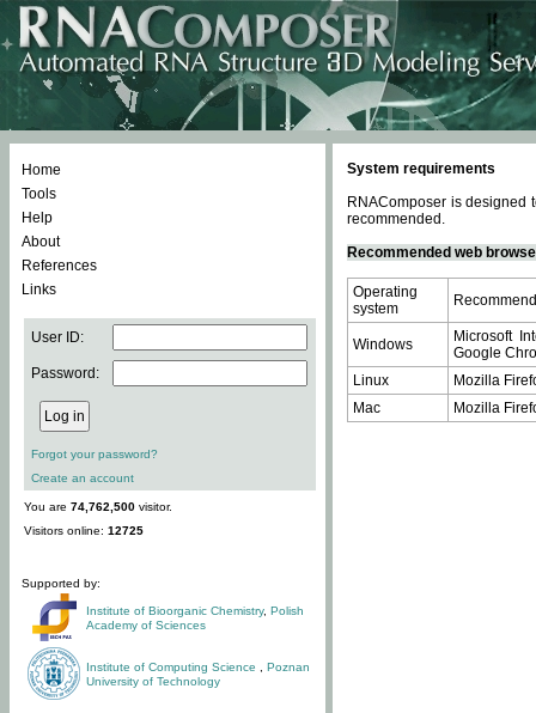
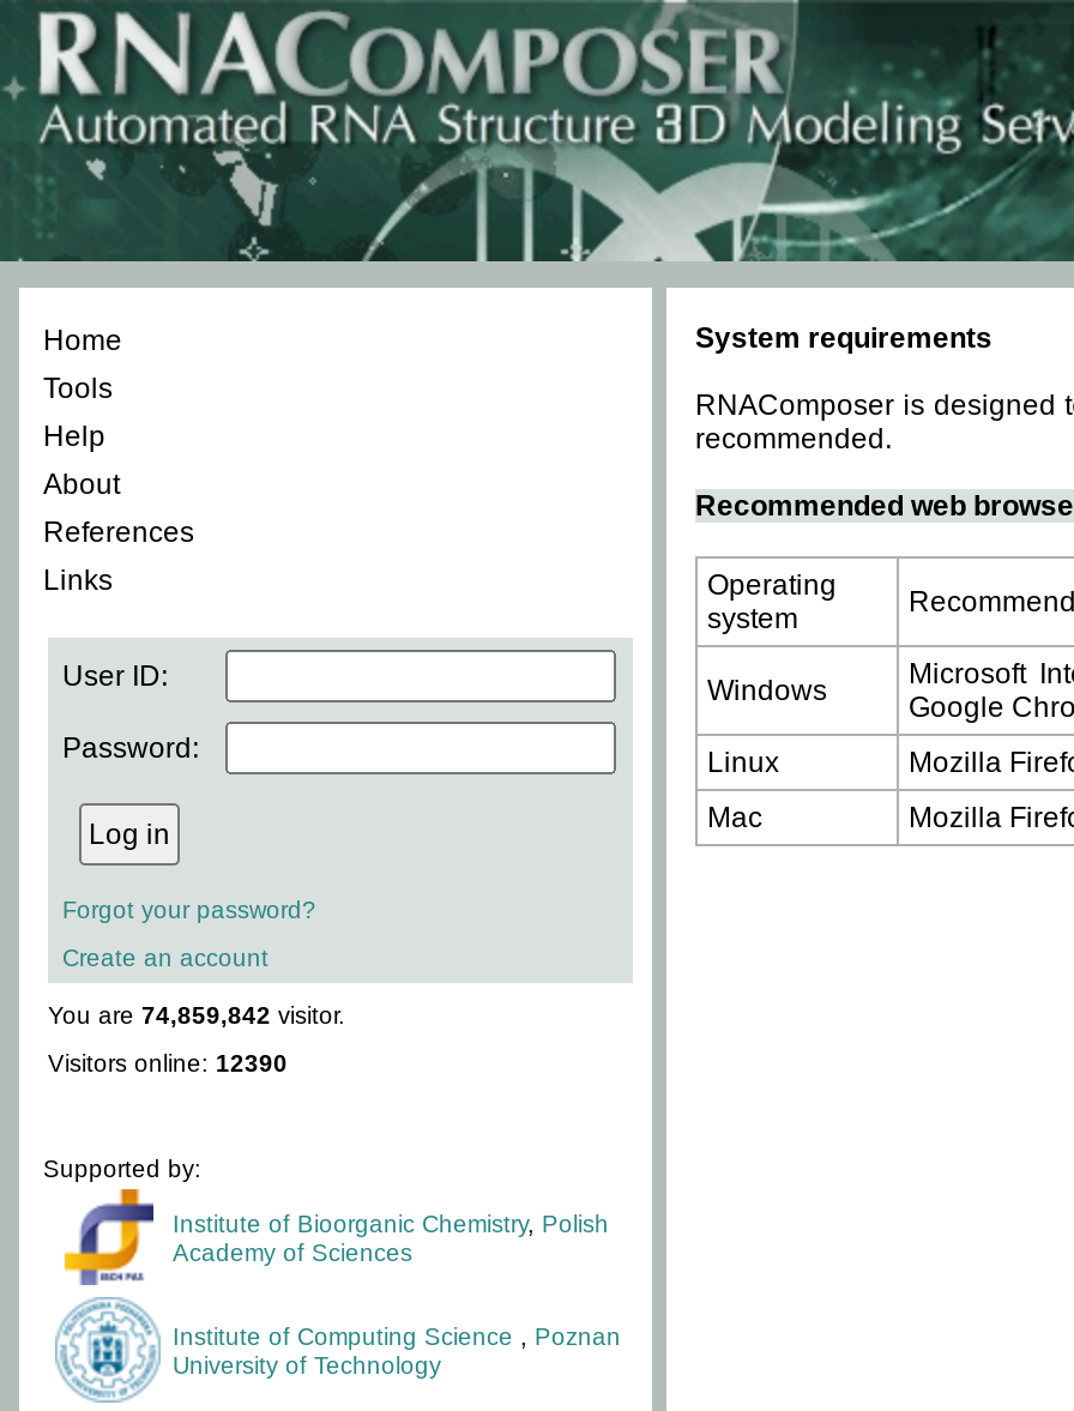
[24,500,172,513] You are 74,762,500 visitor. -> [48,1002,345,1029] You are 74,859,842 visitor.
[24,524,144,537] Visitors online: 12725 -> [48,1050,288,1077] Visitors online: 12390

